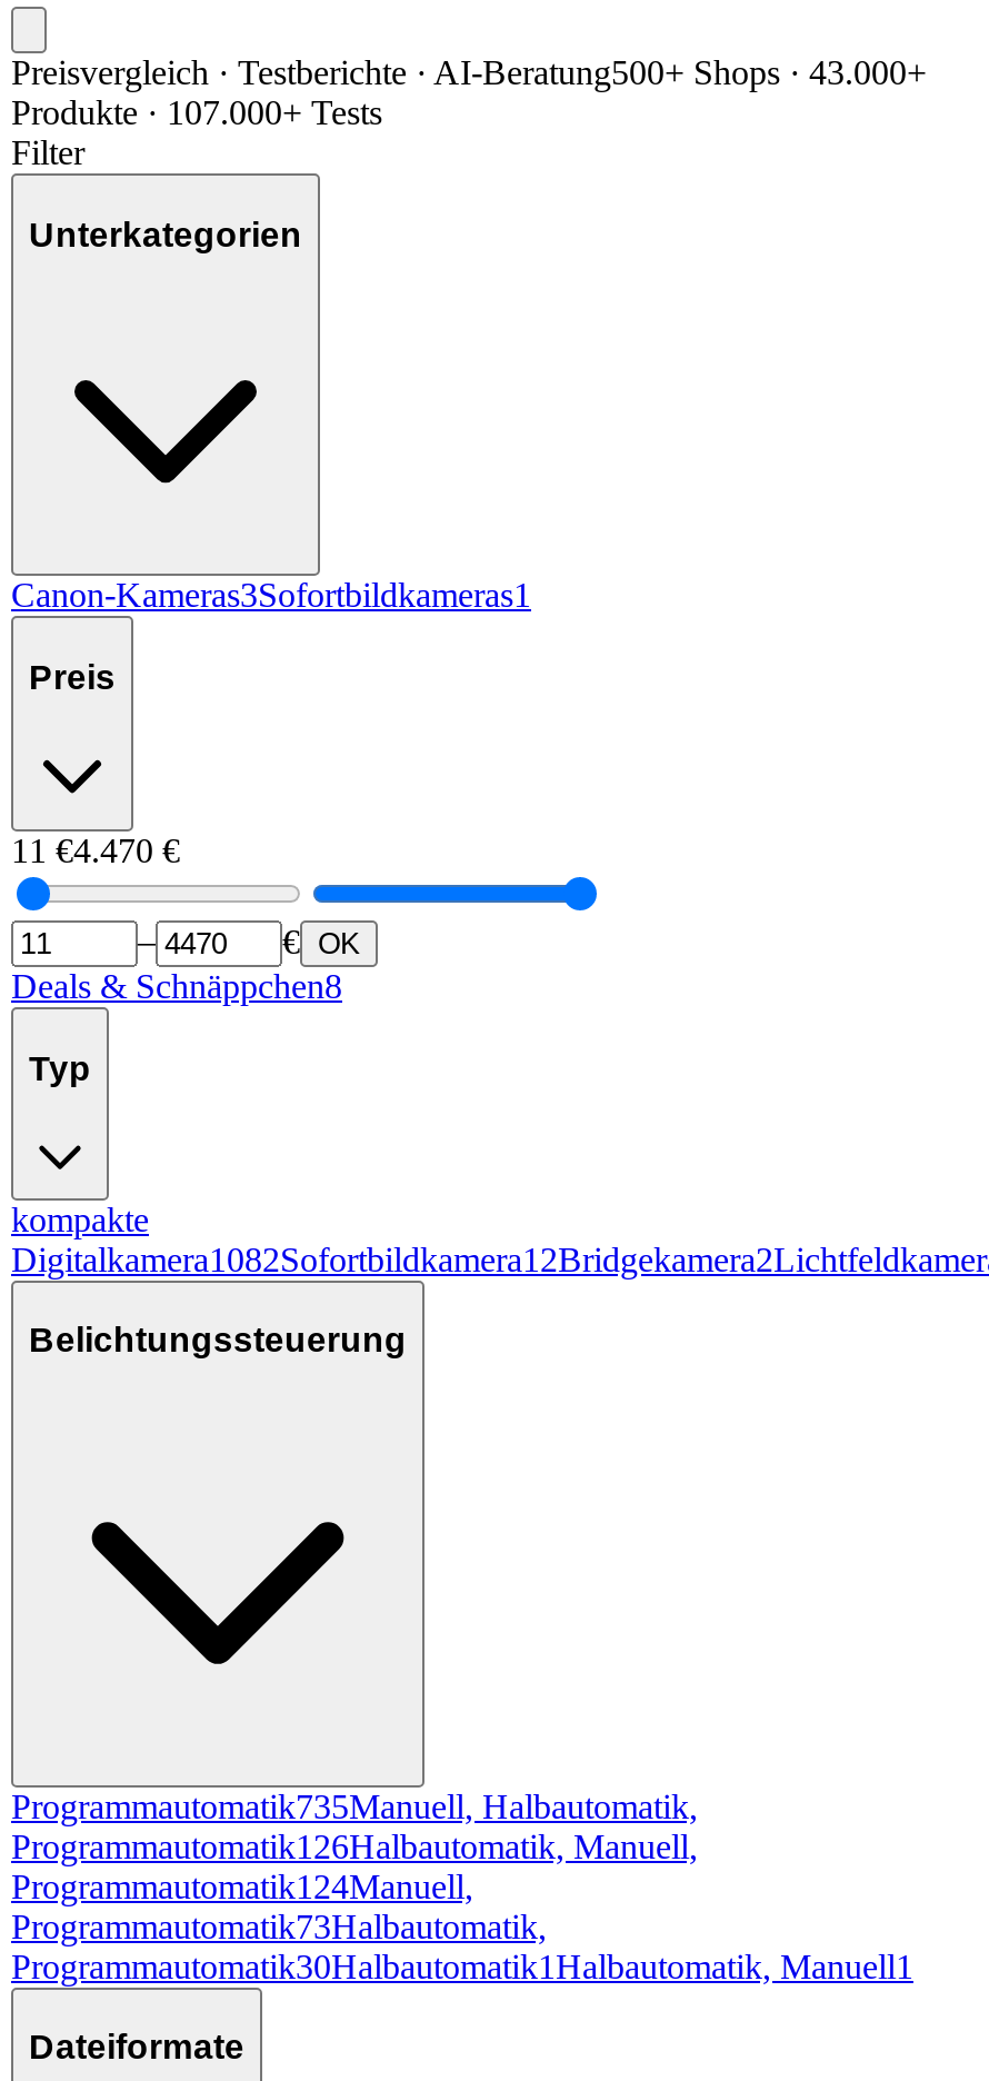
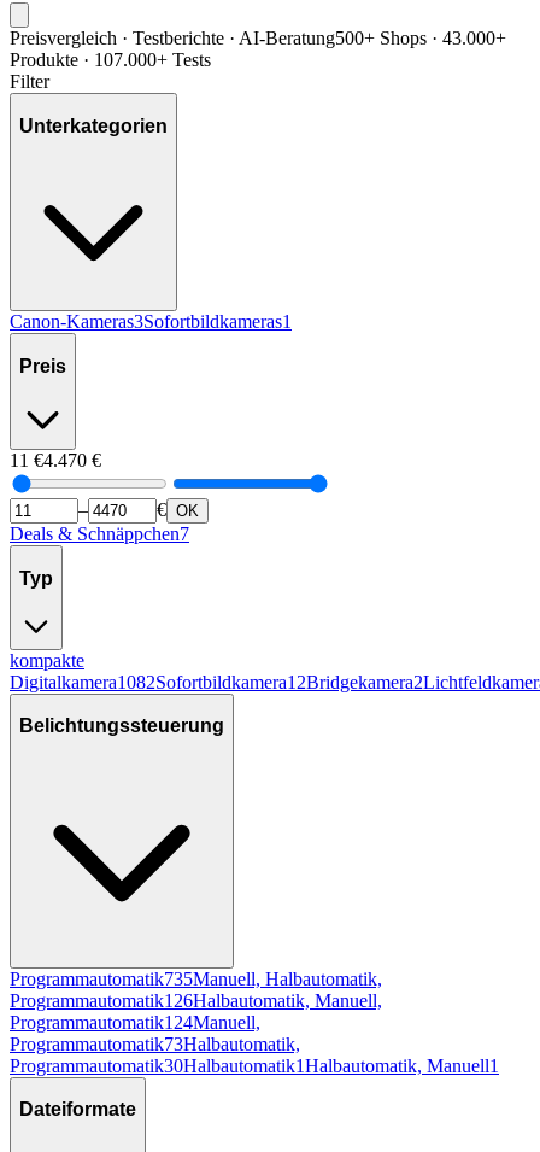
[11,968,342,1006] Deals & Schnäppchen8 -> [10,524,189,545] Deals & Schnäppchen7

